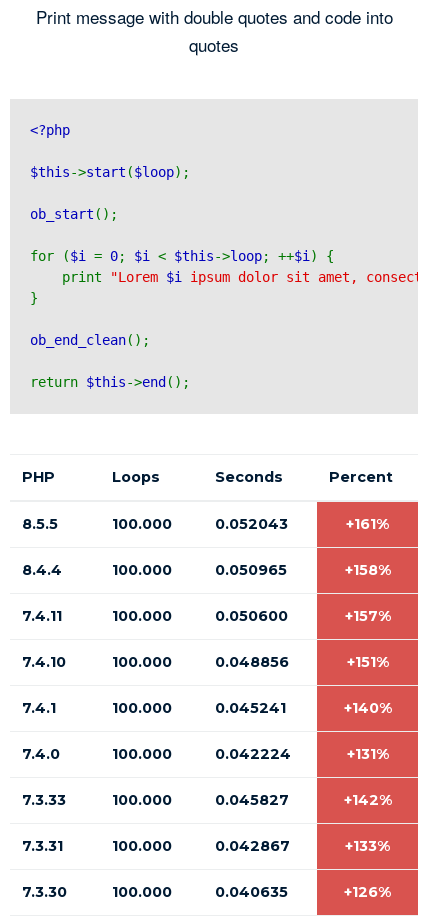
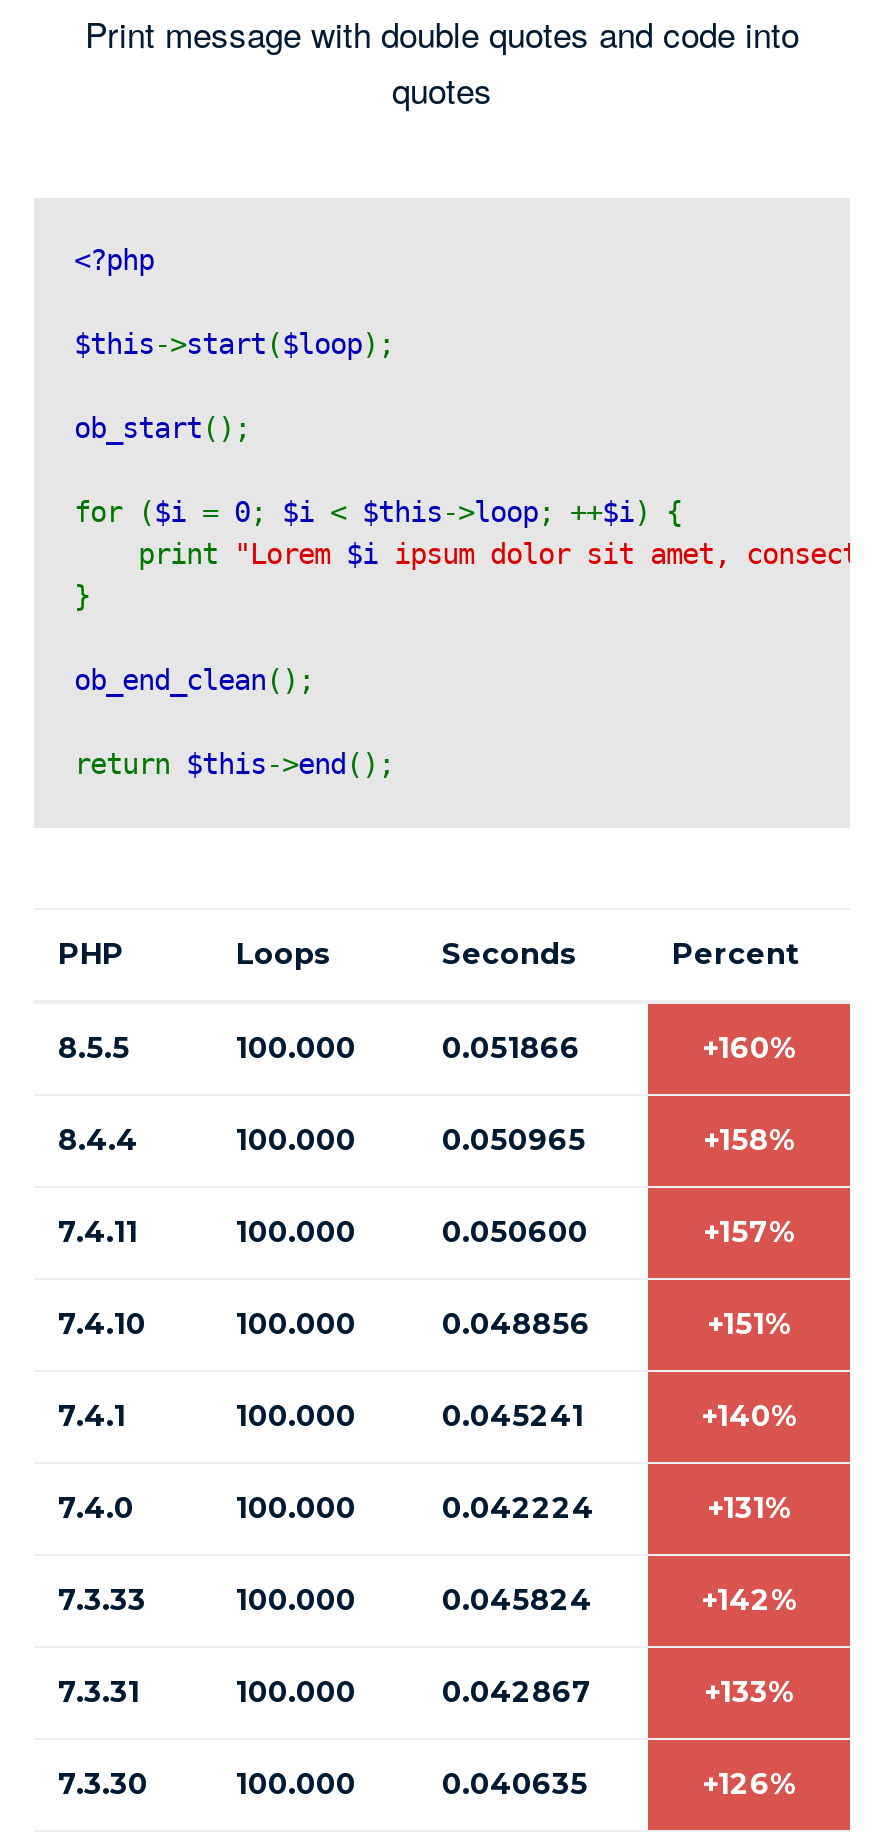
[215,515,288,533] 0.052043 -> [442,1030,580,1066] 0.051866
[346,515,389,533] +161% -> [702,1030,796,1066] +160%
[215,791,289,809] 0.045827 -> [442,1582,592,1618] 0.045824

